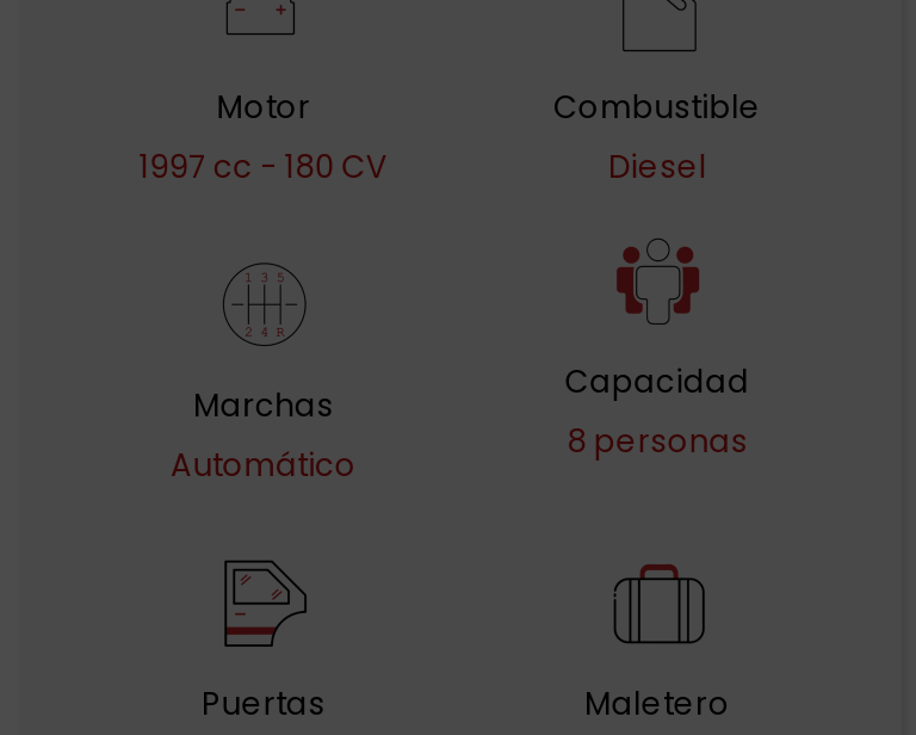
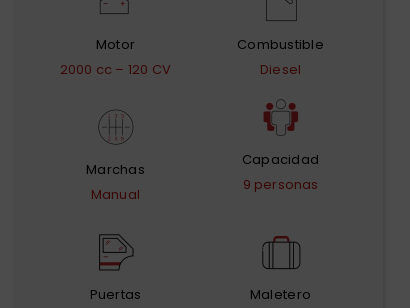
[139,144,388,189] 1997 cc - 180 CV -> [60,60,171,79] 2000 cc – 120 CV
[567,419,748,464] 8 personas -> [242,175,318,194] 9 personas
[171,442,357,488] Automático -> [91,185,140,204] Manual

